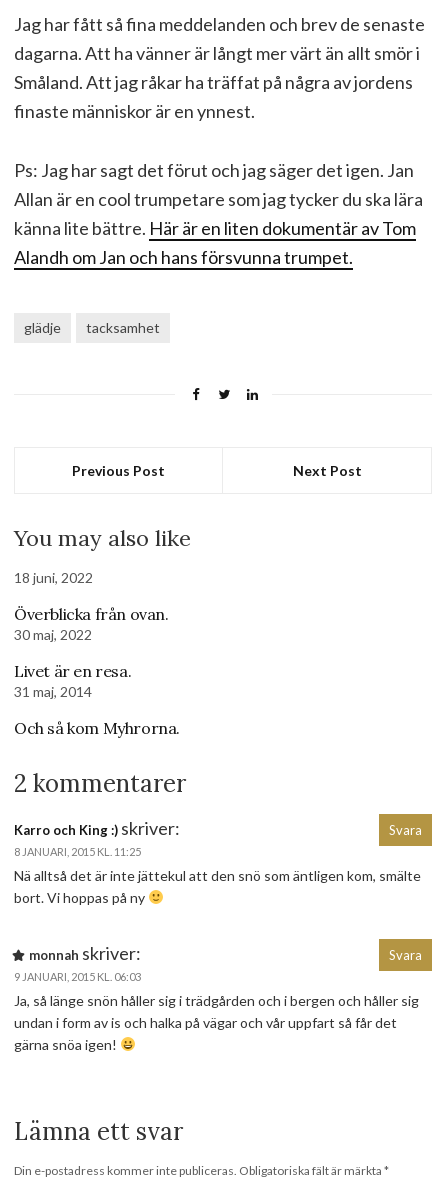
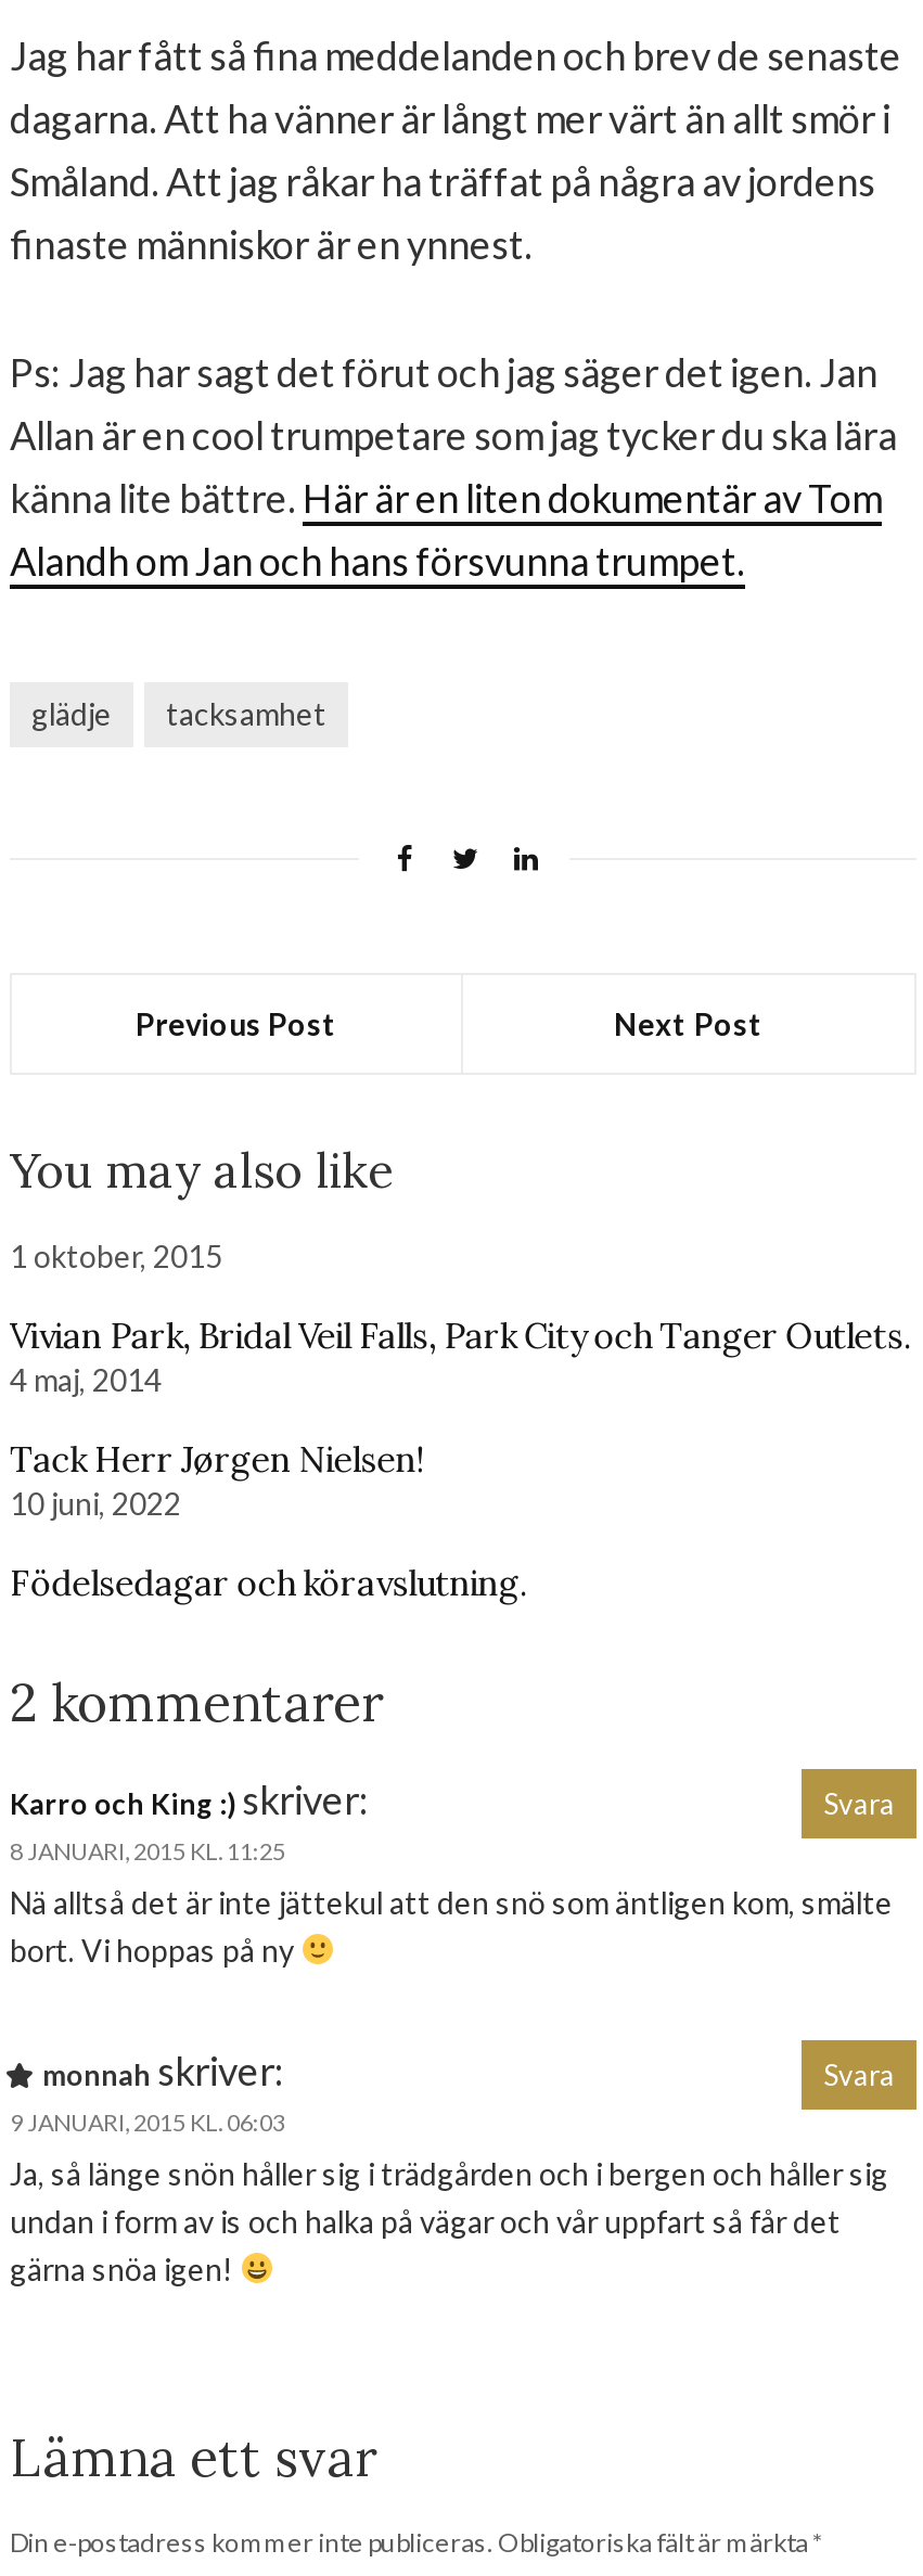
[14,569,93,586] 18 juni, 2022 -> [10,1238,222,1274] 1 oktober, 2015
[14,604,169,643] Överblicka från ovan. | 30 maj, 2022 -> [10,1313,911,1398] Vivian Park, Bridal Veil Falls, Park City och Tanger Outlets. | 4 maj, 2014
[14,661,131,700] Livet är en resa. | 31 maj, 2014 -> [10,1437,424,1522] Tack Herr Jørgen Nielsen! | 10 juni, 2022
[14,718,180,738] Och så kom Myhrorna. -> [10,1561,527,1604] Födelsedagar och köravslutning.

